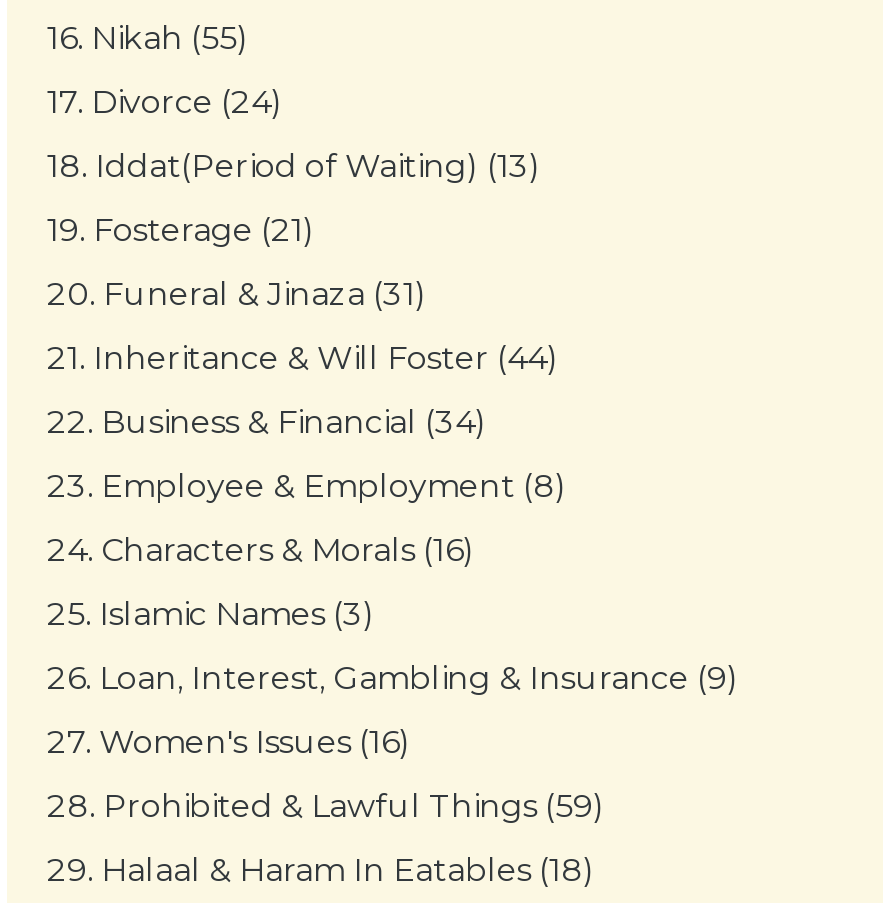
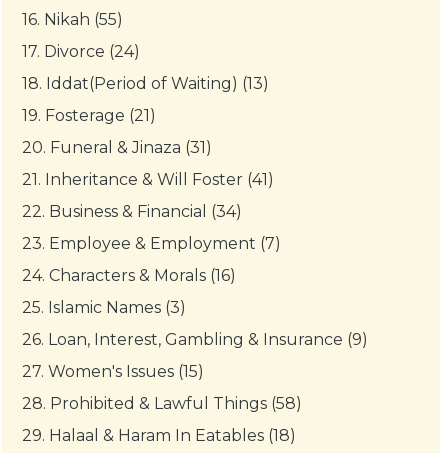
[47,338,559,376] 21. Inheritance & Will Foster (44) -> [22,170,274,189] 21. Inheritance & Will Foster (41)
[47,466,567,504] 23. Employee & Employment (8) -> [22,234,281,253] 23. Employee & Employment (7)
[47,722,411,760] 27. Women's Issues (16) -> [22,362,204,381] 27. Women's Issues (15)
[47,786,605,824] 28. Prohibited & Lawful Things (59) -> [22,394,302,413] 28. Prohibited & Lawful Things (58)

